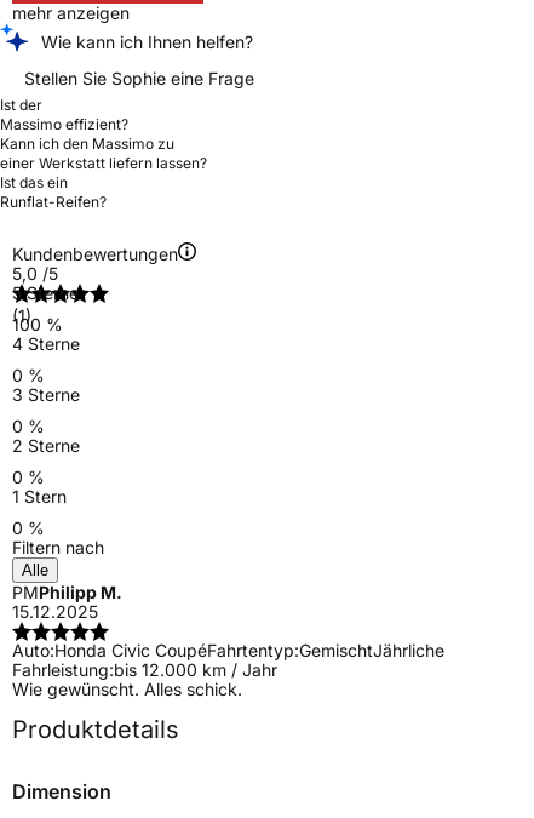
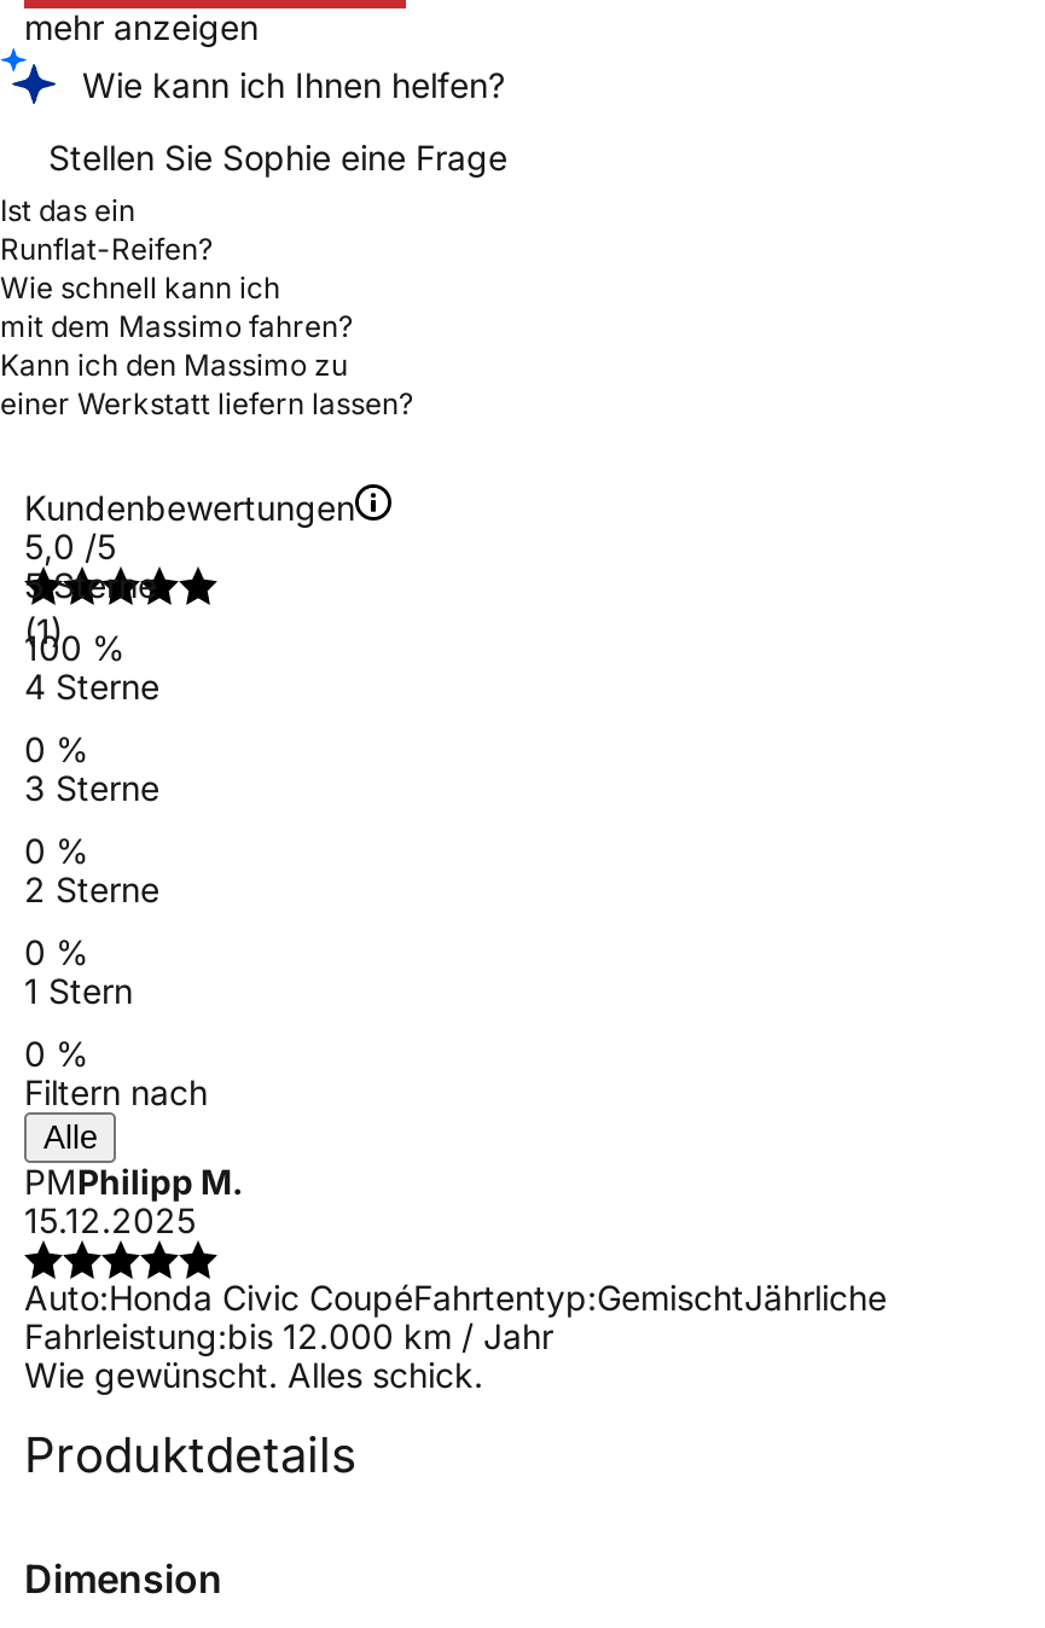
[0,96,128,134] Ist der | Massimo effizient? -> [0,269,353,344] Wie schnell kann ich | mit dem Massimo fahren?
moved [0,135,207,172] -> [0,346,413,421]: Kann ich den Massimo zu | einer Werkstatt liefern lassen?
moved [0,174,107,211] -> [0,192,213,266]: Ist das ein | Runflat-Reifen?

